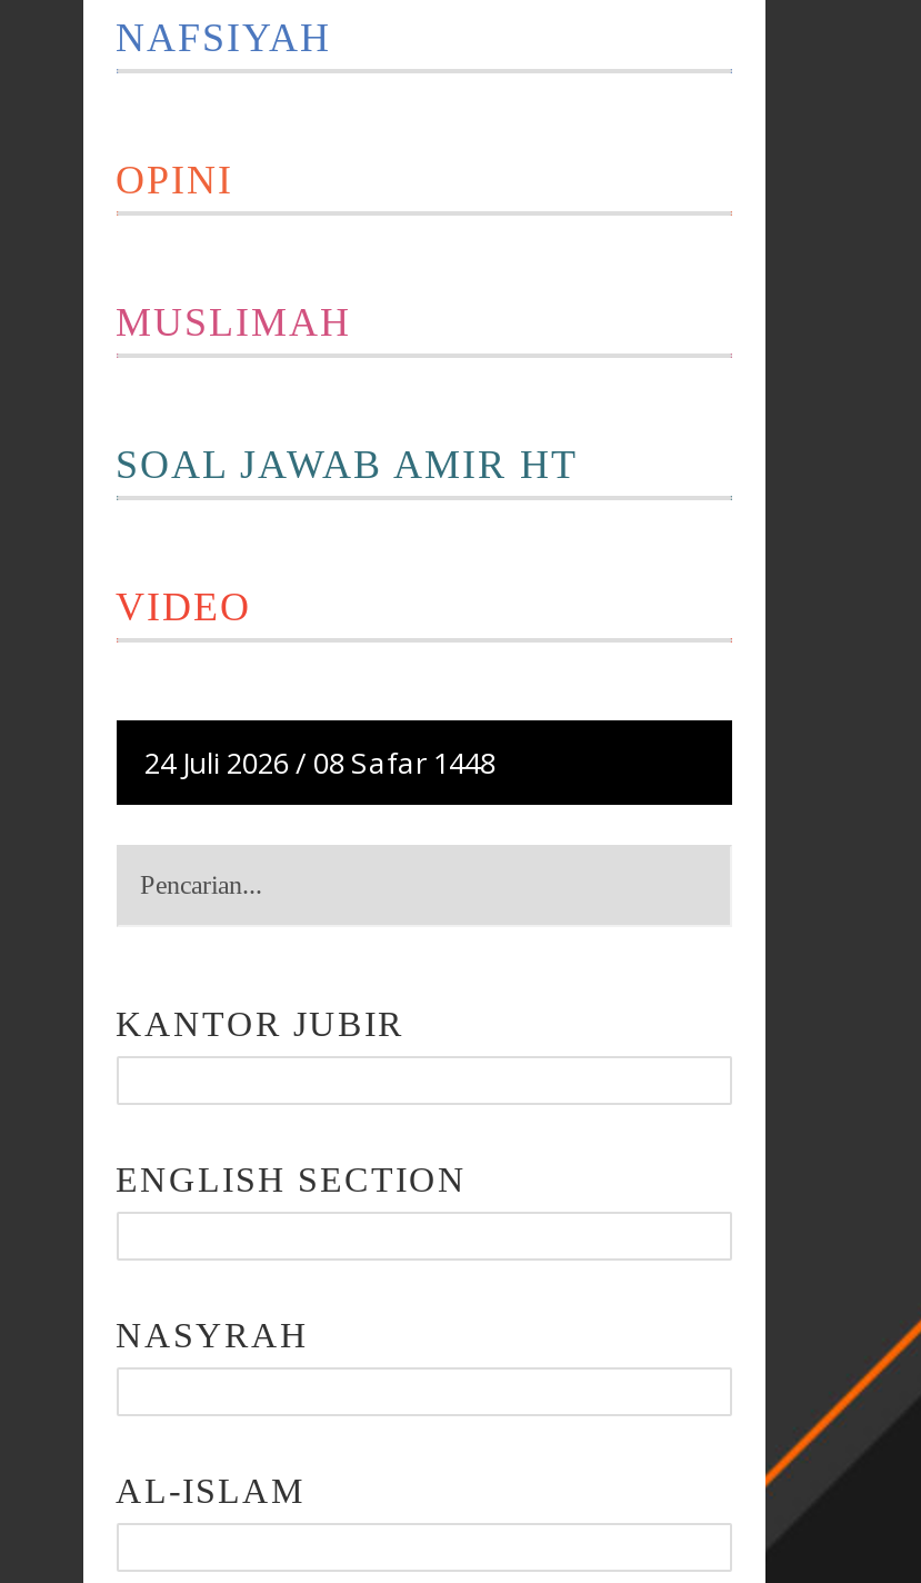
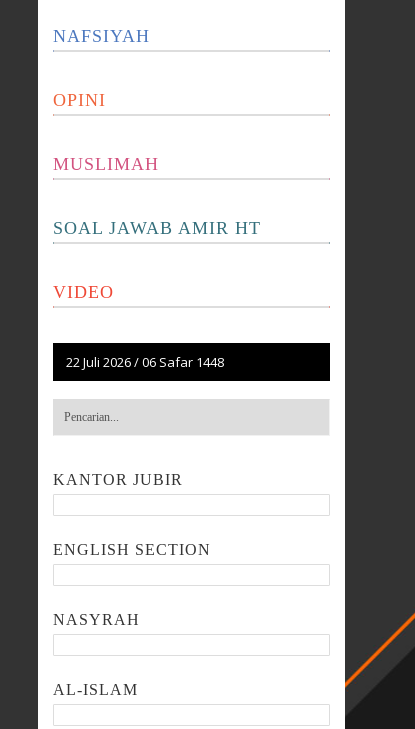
[144,743,495,783] 24 Juli 2026 / 08 Safar 1448 -> [65,353,223,371] 22 Juli 2026 / 06 Safar 1448

